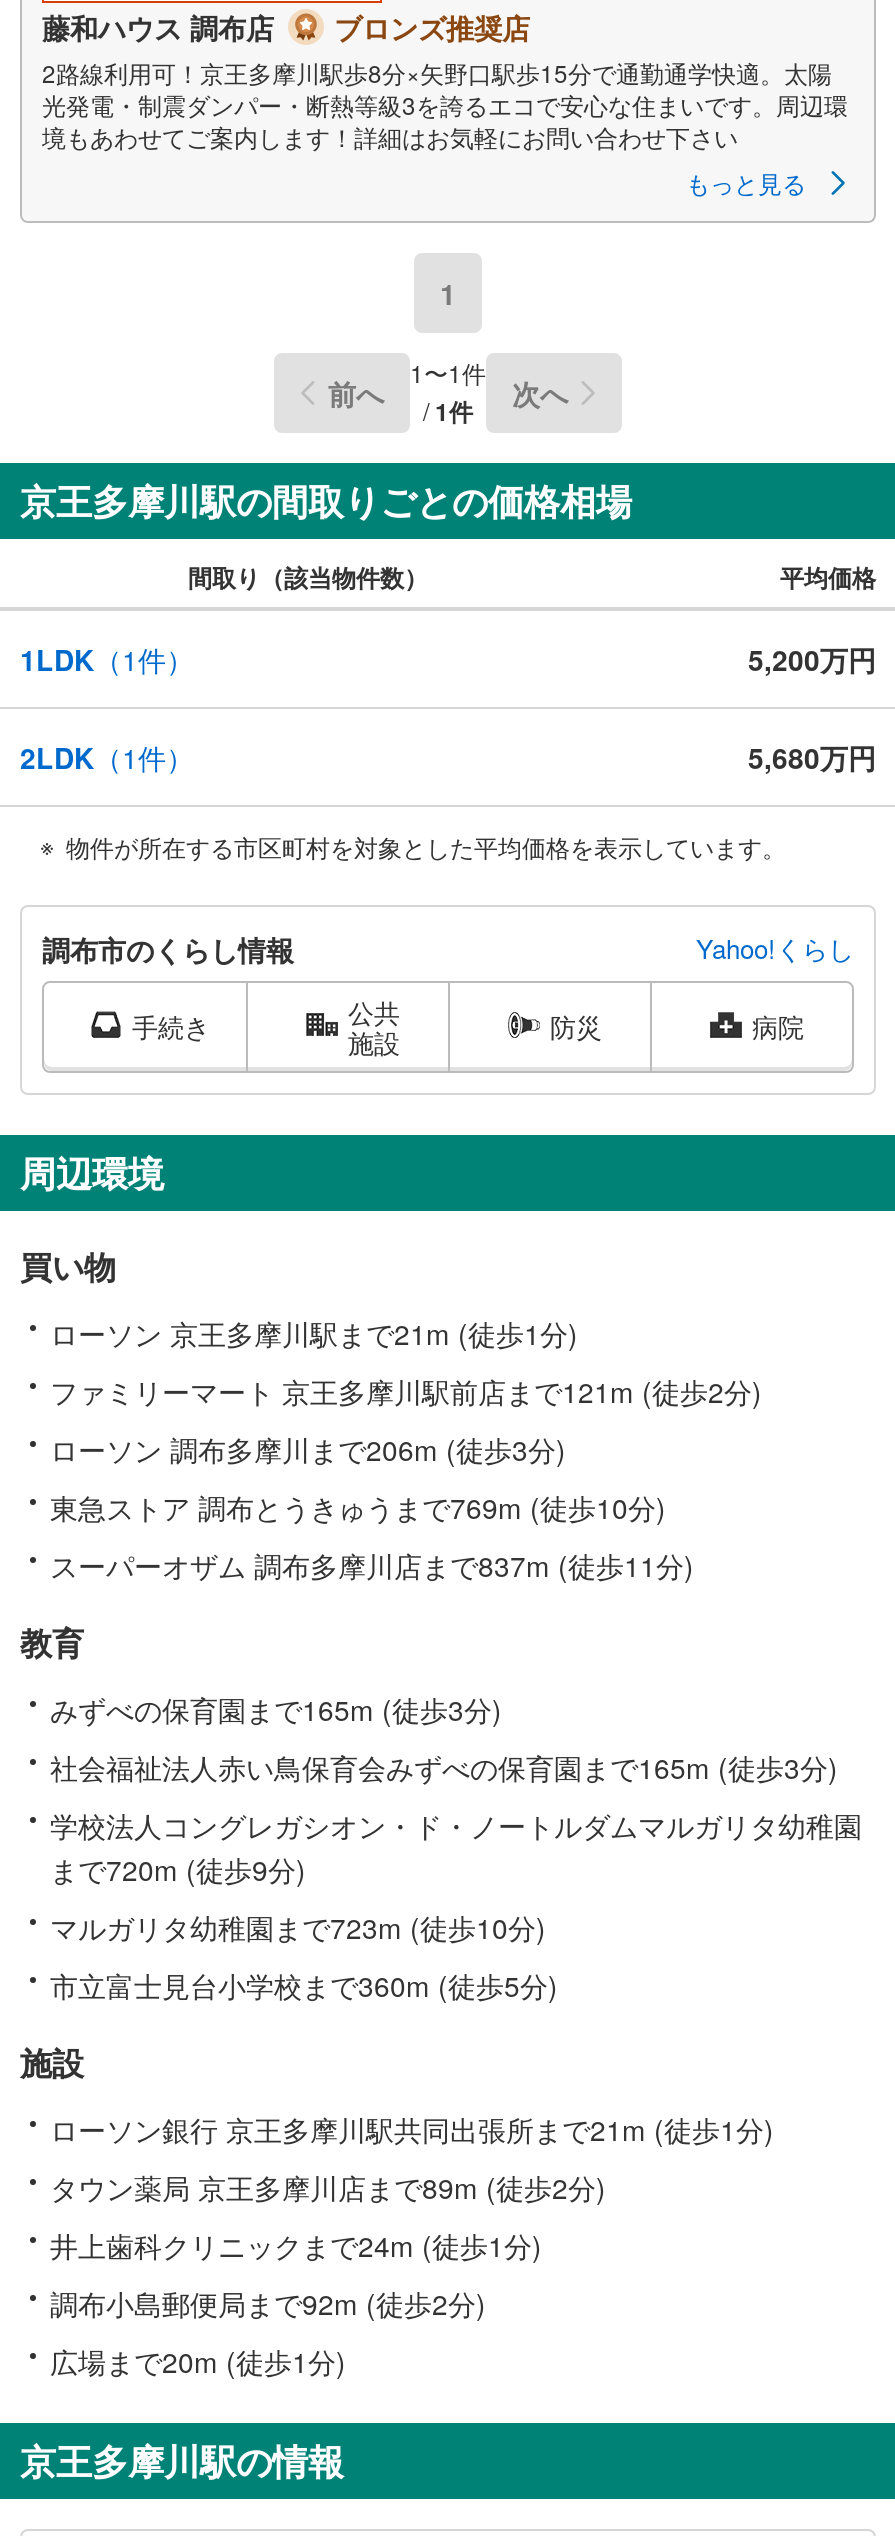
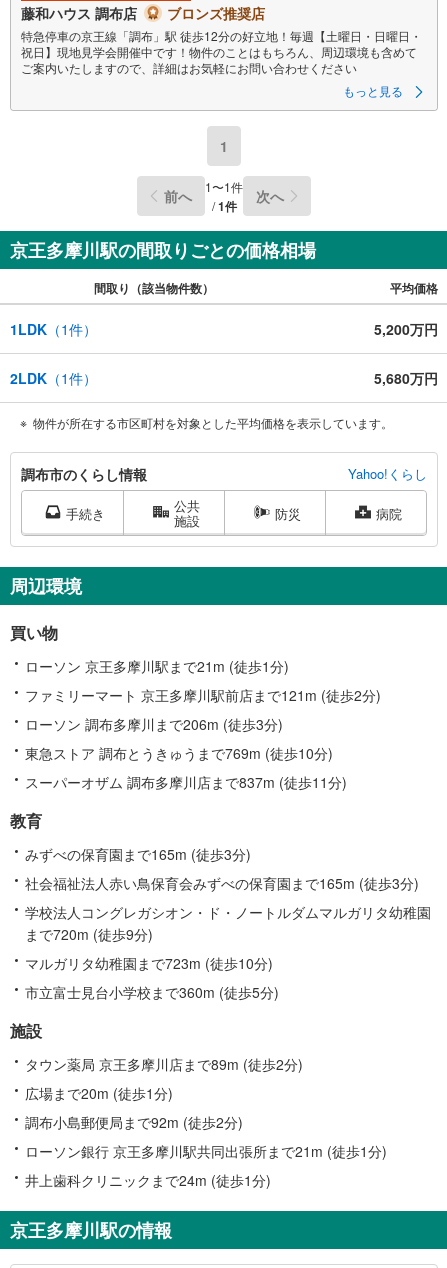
[42,55,848,153] 2路線利用可！京王多摩川駅歩8分×矢野口駅歩15分で通勤通学快適。太陽 | 光発電・制震ダンパー・断熱等級3を誇るエコで安心な住まいです。周辺環 | 境もあわせてご案内します！詳細はお気軽にお問い合わせ下さい -> [21,27,422,76] 特急停車の京王線「調布」駅 徒歩12分の好立地！毎週【土曜日・日曜日・ | 祝日】現地見学会開催中です！物件のことはもちろん、周辺環境も含めて | ご案内いたしますので、詳細はお気軽にお問い合わせください
moved [50,2109,774,2149] -> [25,1141,387,1161]: ローソン銀行 京王多摩川駅共同出張所まで21m (徒歩1分)
moved [50,2167,606,2207] -> [25,1054,303,1074]: タウン薬局 京王多摩川店まで89m (徒歩2分)
moved [50,2225,542,2265] -> [25,1170,271,1190]: 井上歯科クリニックまで24m (徒歩1分)
moved [50,2283,486,2323] -> [25,1112,243,1132]: 調布小島郵便局まで92m (徒歩2分)
moved [50,2341,346,2381] -> [25,1083,173,1103]: 広場まで20m (徒歩1分)

